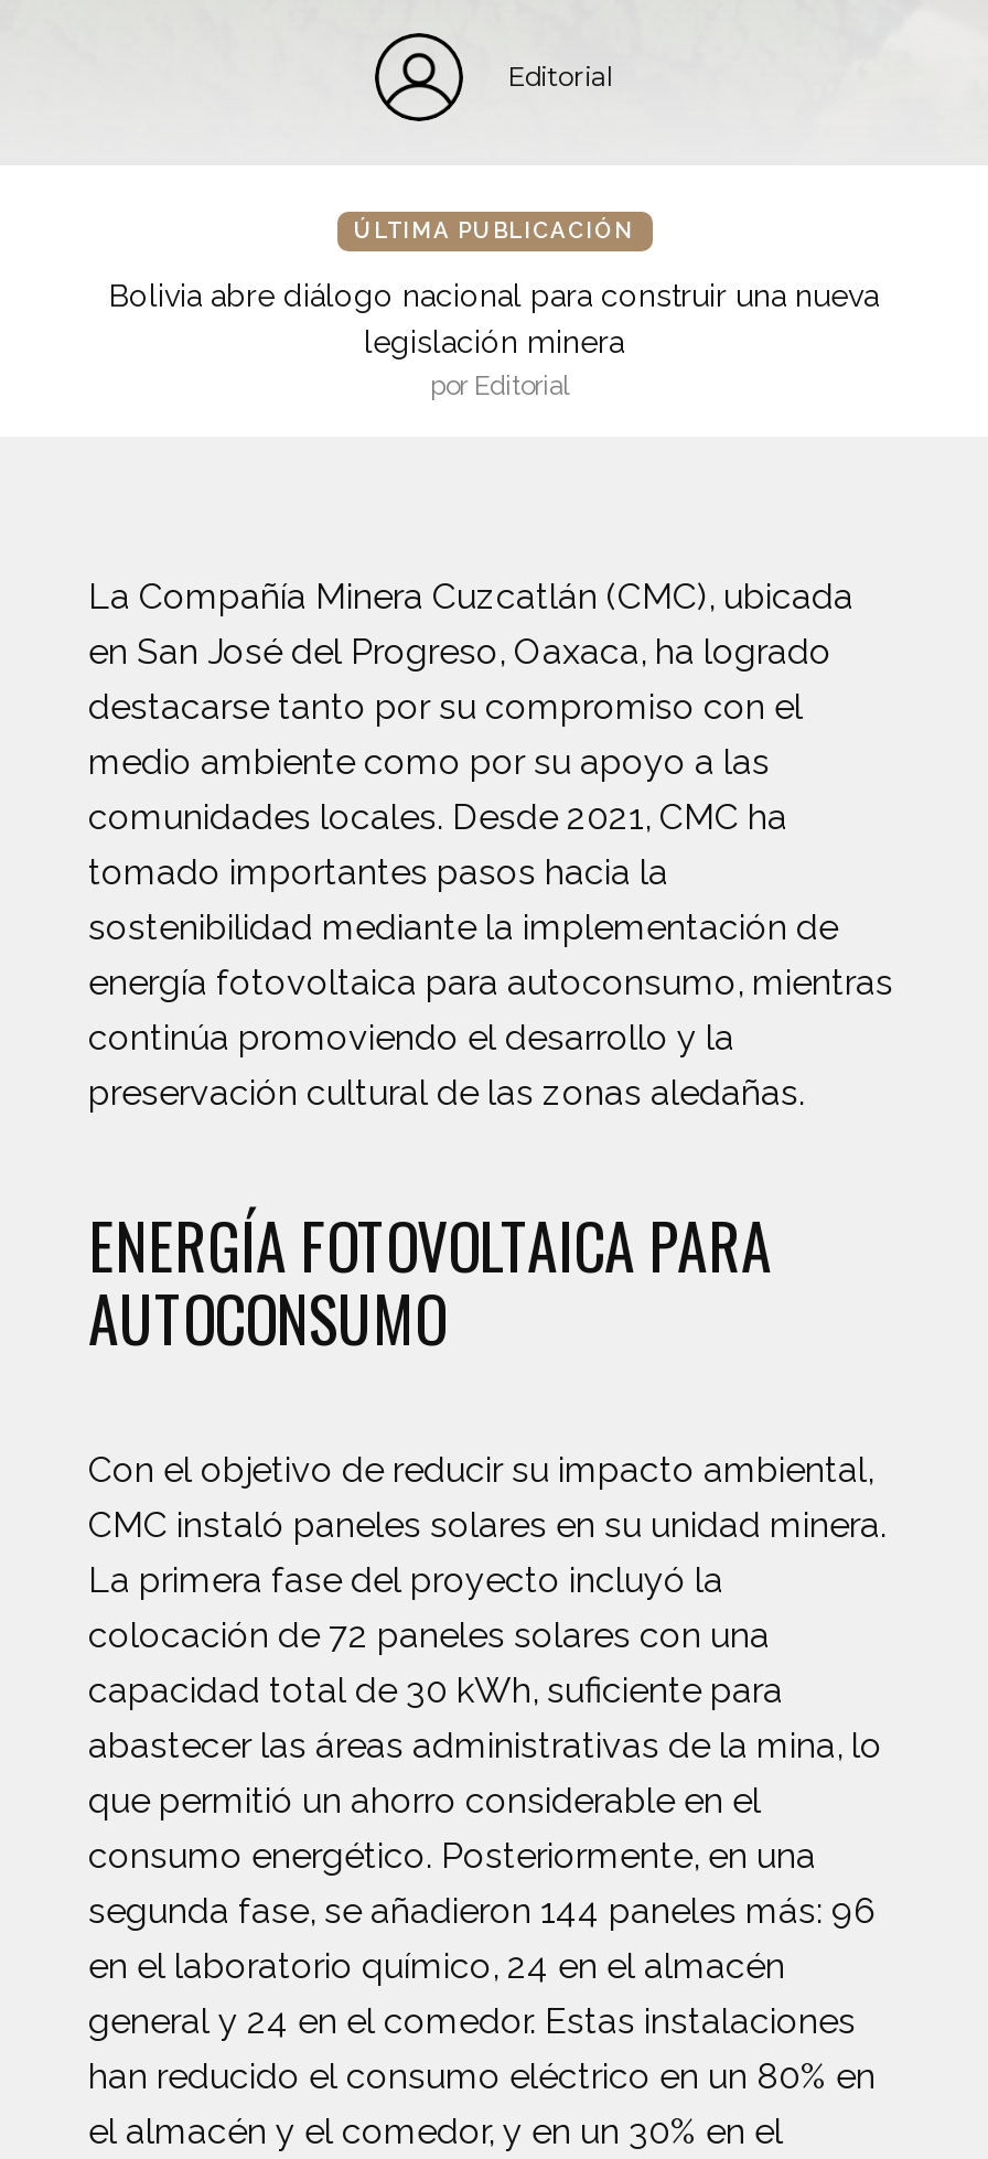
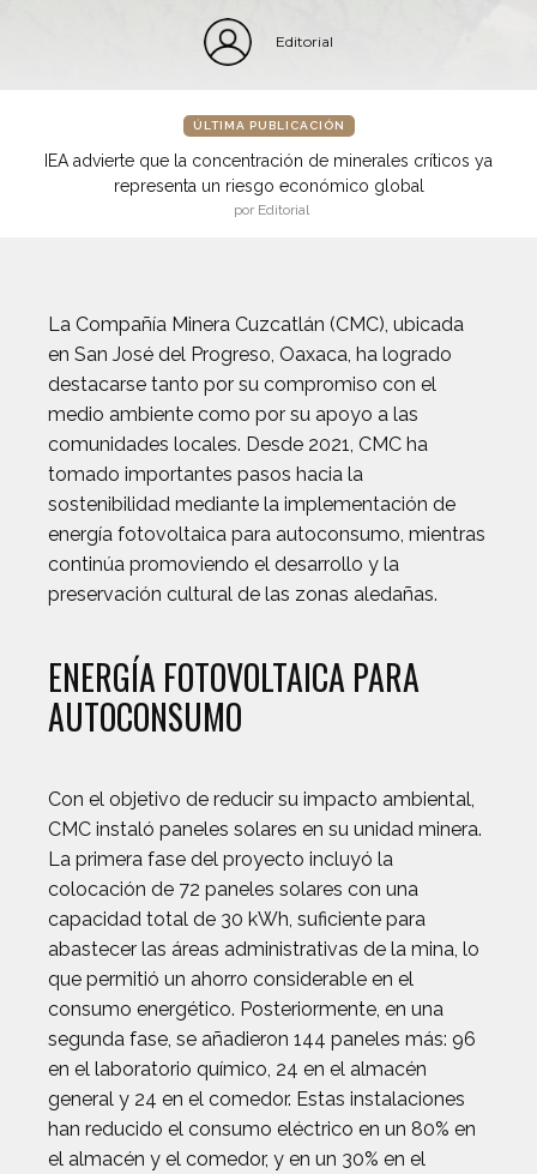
[109,278,879,359] Bolivia abre diálogo nacional para construir una nueva | legislación minera -> [44,151,493,195] IEA advierte que la concentración de minerales críticos ya | representa un riesgo económico global

